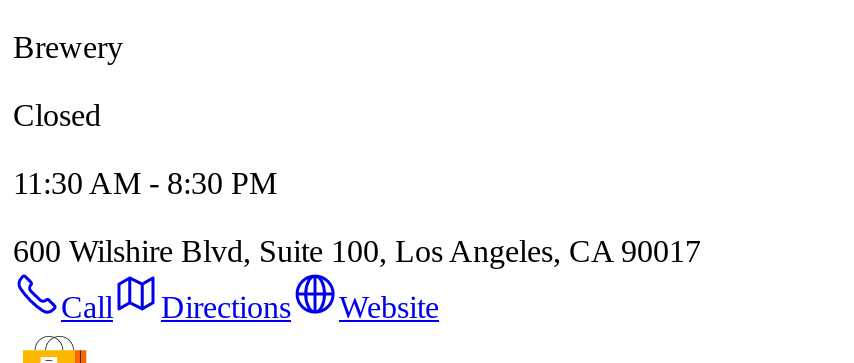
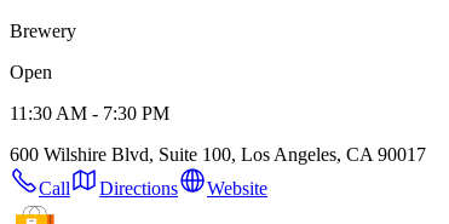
[13,98,101,132] Closed -> [10,62,52,82] Open
[13,166,277,200] 11:30 AM - 8:30 PM -> [10,103,169,123] 11:30 AM - 7:30 PM

